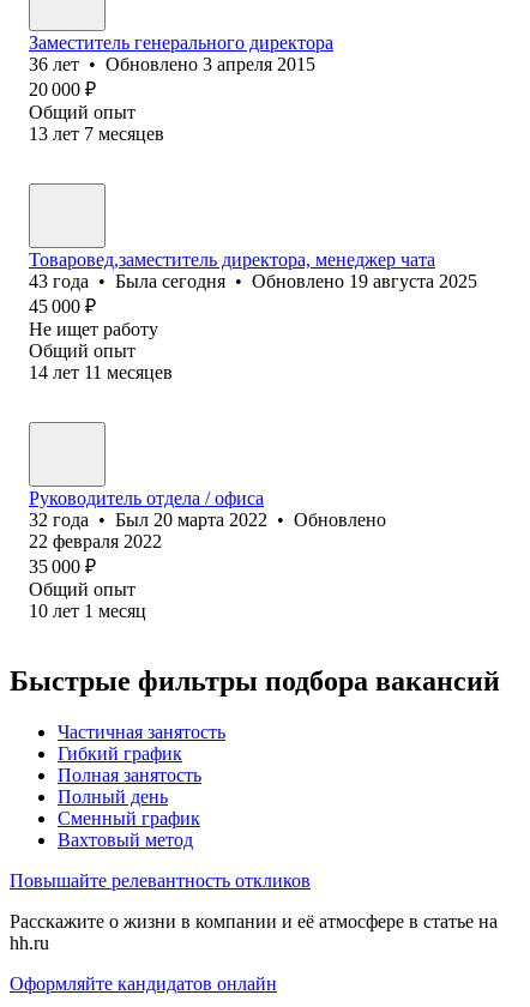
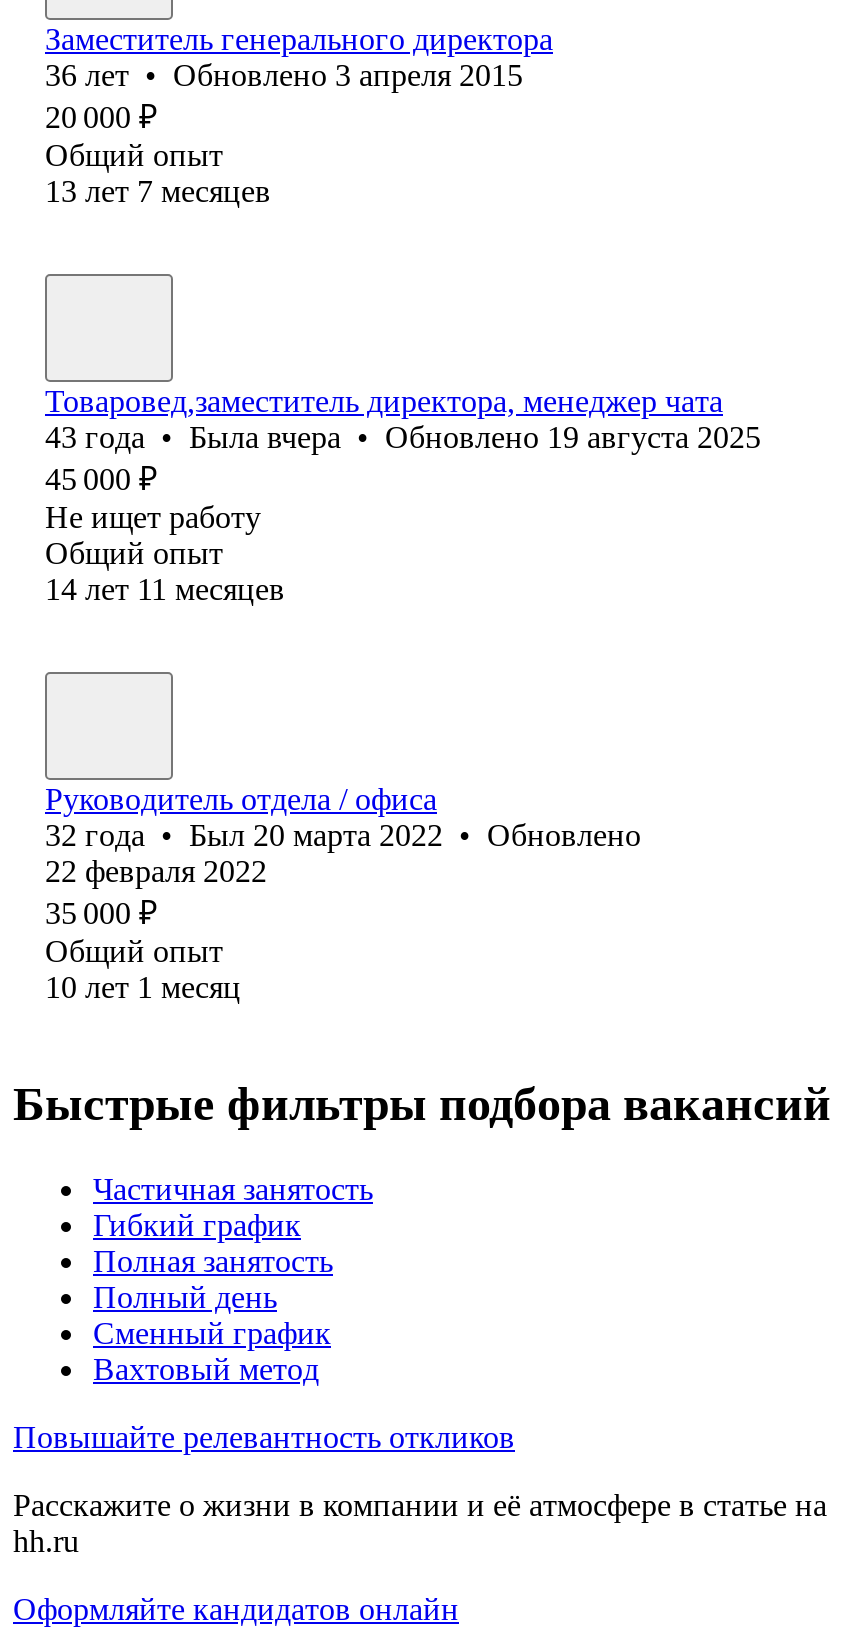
[29,271,477,291] 43 года • Была сегодня • Обновлено 19 августа 2025 -> [45,420,761,454] 43 года • Была вчера • Обновлено 19 августа 2025

